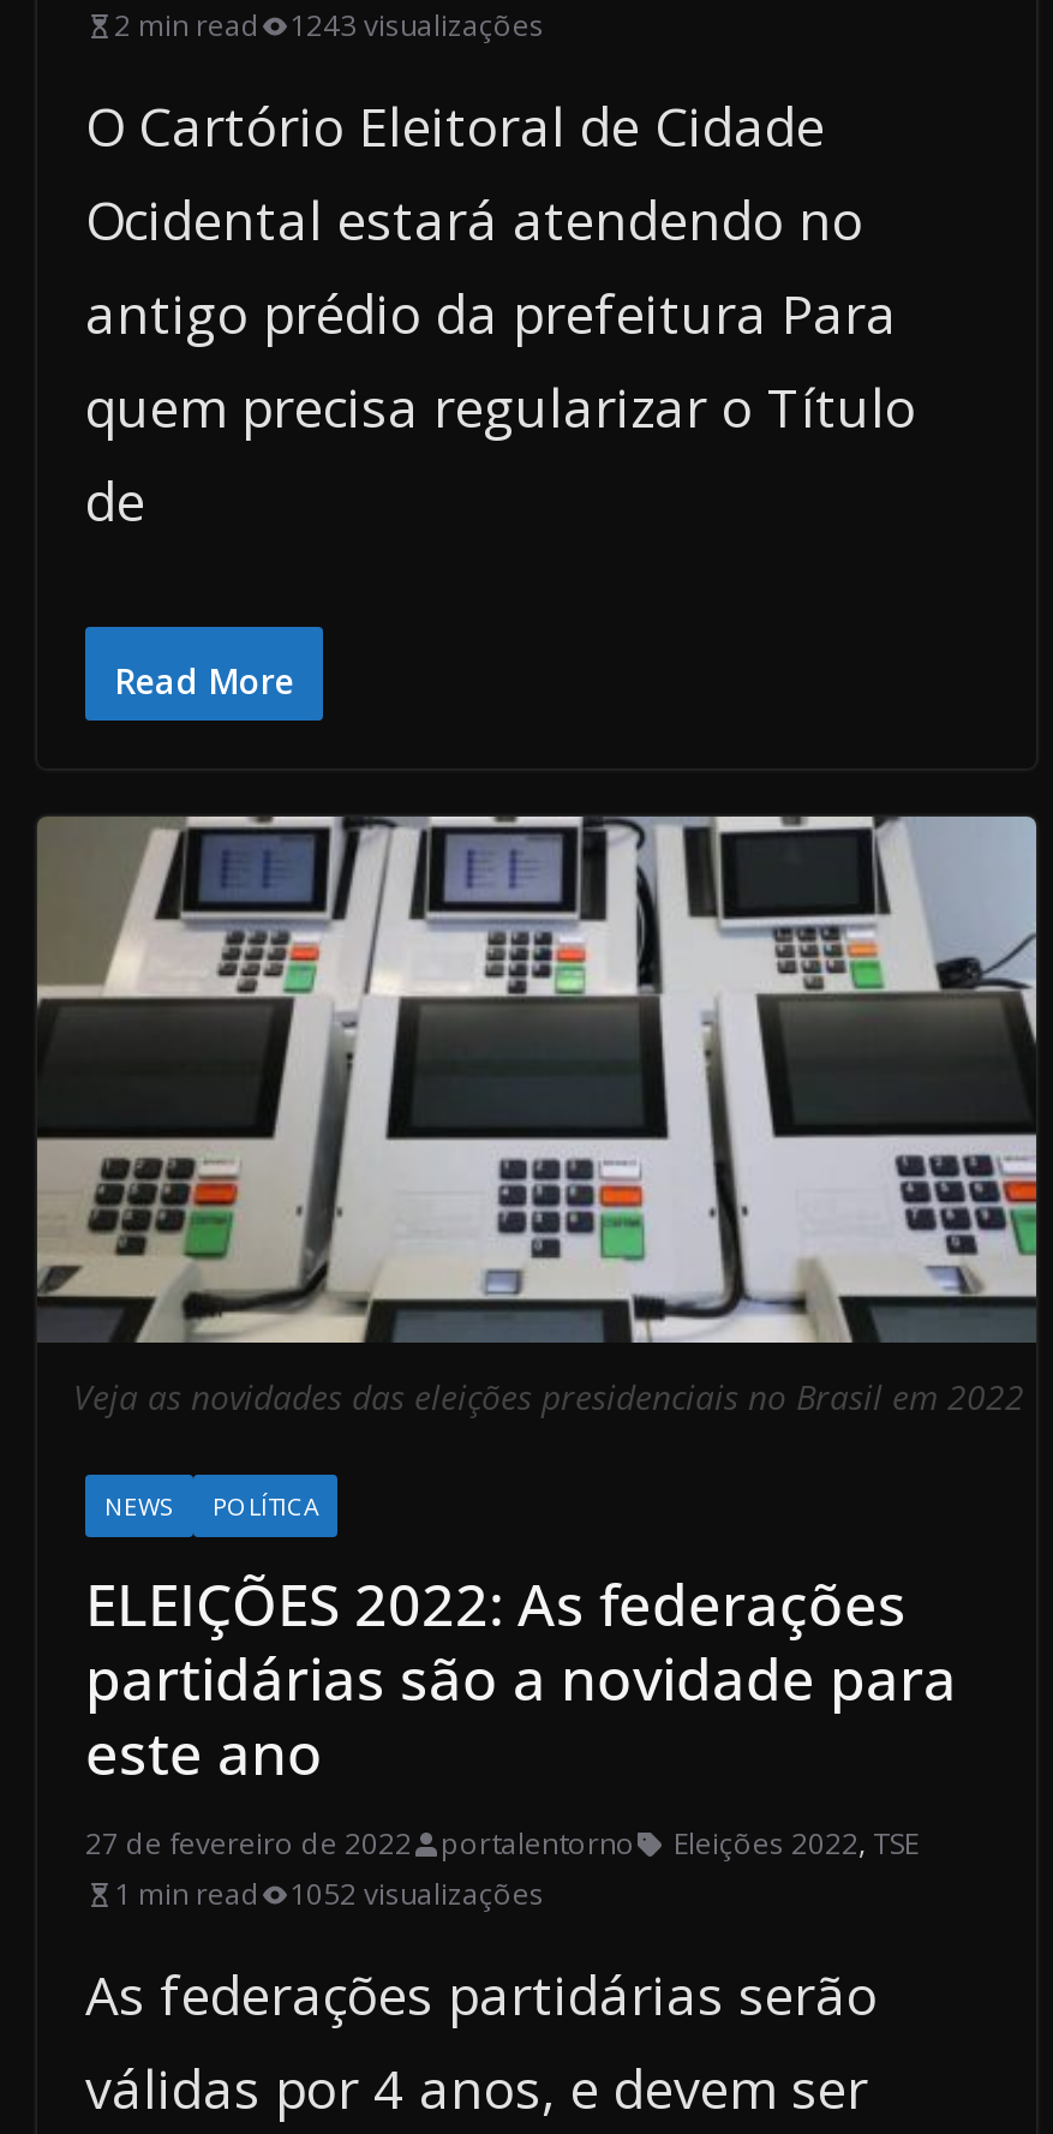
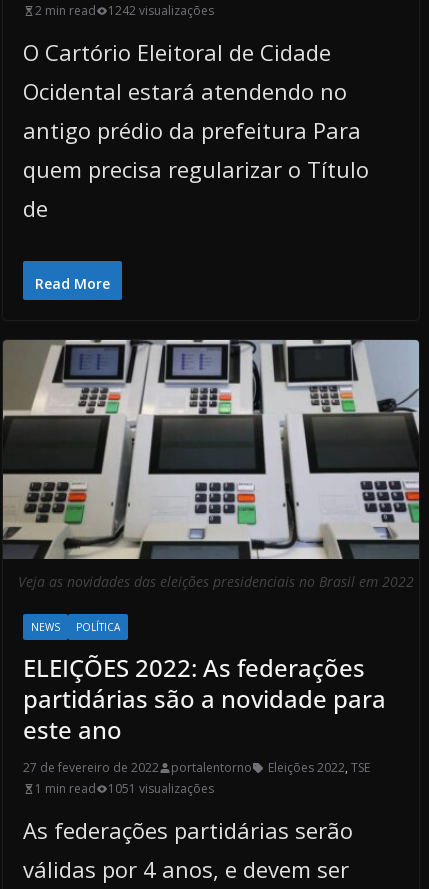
[289,6,544,47] 1243 visualizações -> [108,2,214,19] 1242 visualizações
[289,1873,544,1914] 1052 visualizações -> [108,780,214,797] 1051 visualizações

